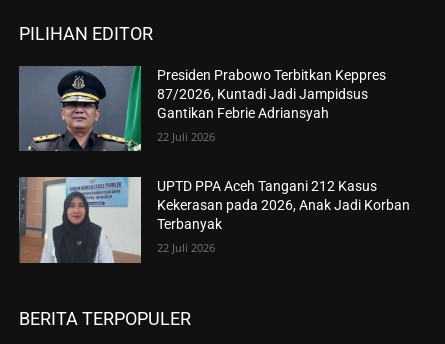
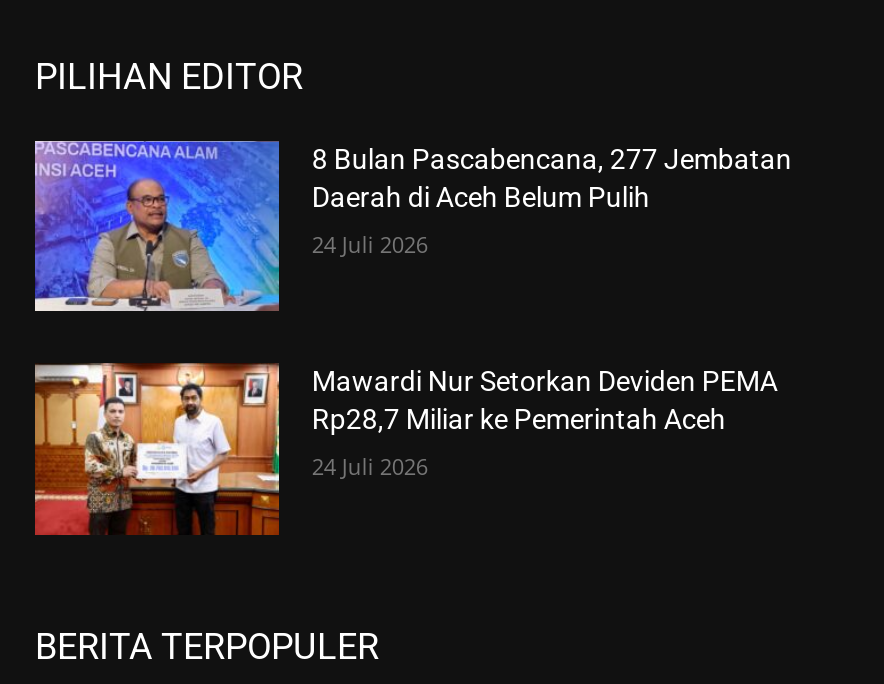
[19,65,386,152] [image] | Presiden Prabowo Terbitkan Keppres | 87/2026, Kuntadi Jadi Jampidsus | Gantikan Febrie Adriansyah -> [33,139,792,313] [image] | 8 Bulan Pascabencana, 277 Jembatan | Daerah di Aceh Belum Pulih
[157,129,215,144] 22 Juli 2026 -> [312,228,428,258] 24 Juli 2026
[18,176,410,264] [image] | UPTD PPA Aceh Tangani 212 Kasus | Kekerasan pada 2026, Anak Jadi Korban | Terbanyak -> [33,361,778,537] [image] | Mawardi Nur Setorkan Deviden PEMA | Rp28,7 Miliar ke Pemerintah Aceh
[157,240,215,255] 22 Juli 2026 -> [312,452,428,482] 24 Juli 2026

